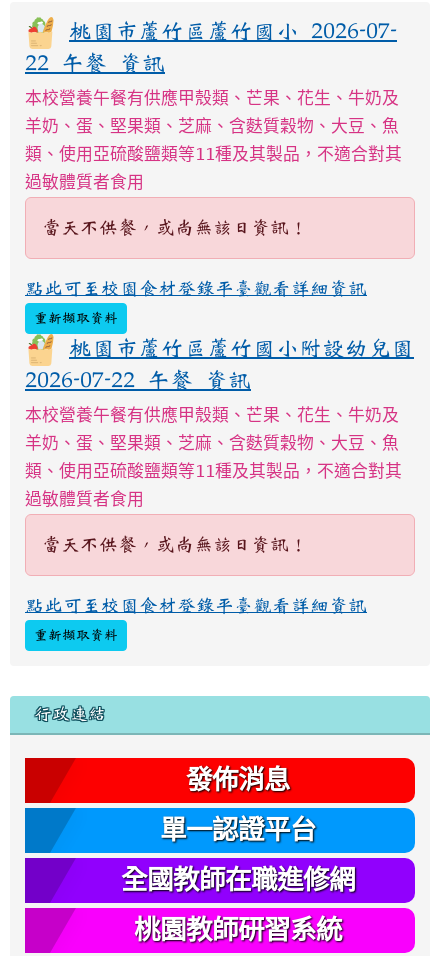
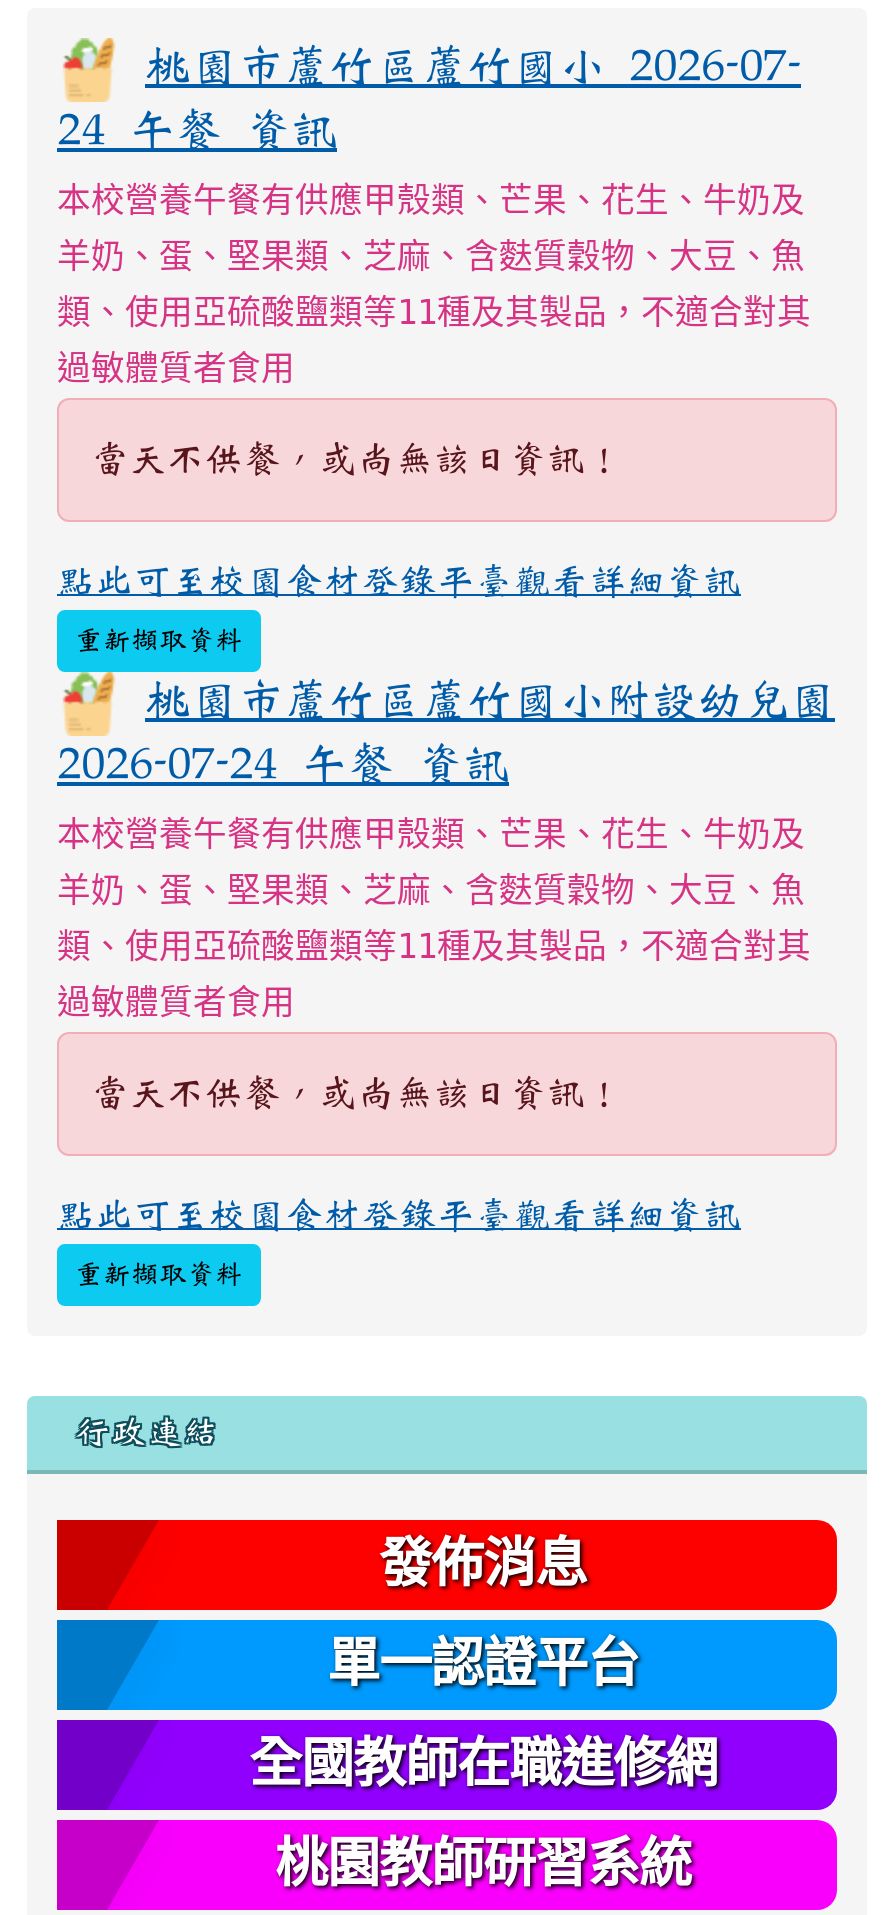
[25,51,165,75] 22 午餐 資訊 -> [57,105,337,153] 24 午餐 資訊
[25,368,251,392] 2026-07-22 午餐 資訊 -> [57,739,509,787] 2026-07-24 午餐 資訊

